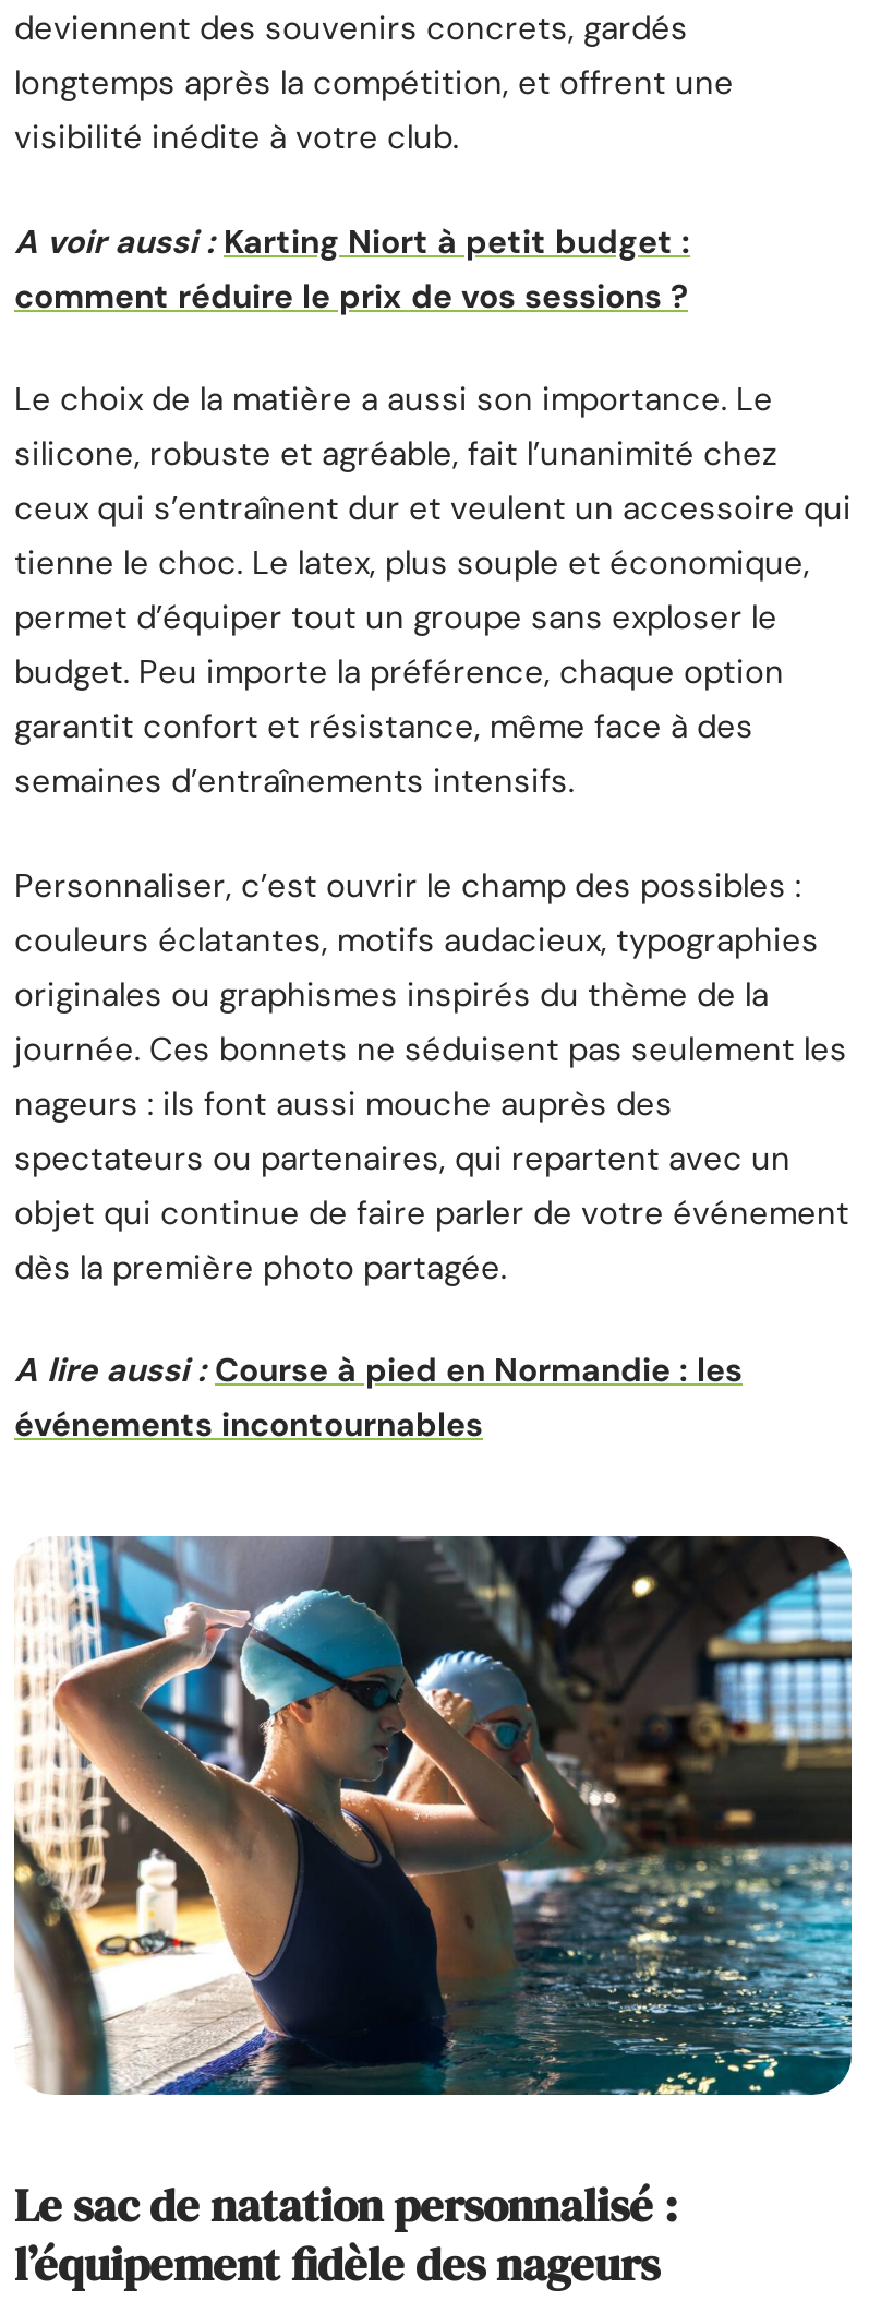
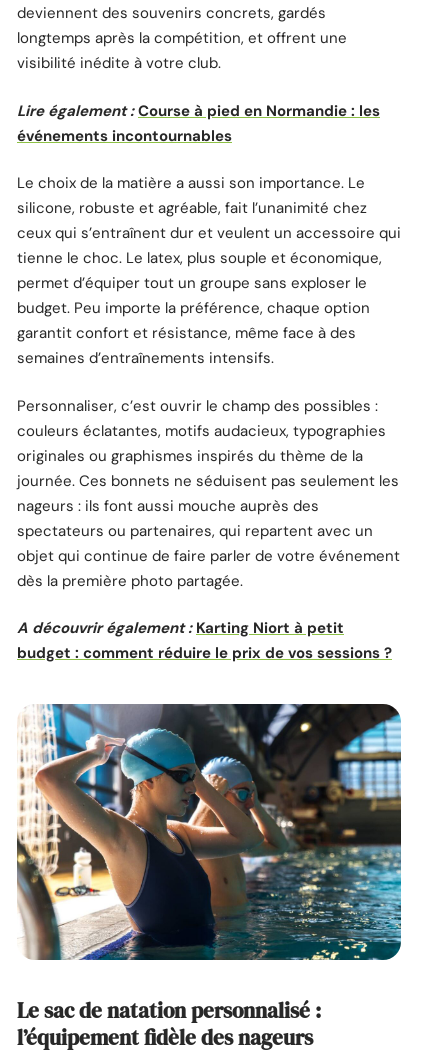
[14,220,690,318] A voir aussi : Karting Niort à petit budget : | comment réduire le prix de vos sessions ? -> [17,101,380,121] Lire également : Course à pied en Normandie : les
[14,1349,743,1393] A lire aussi : Course à pied en Normandie : les -> [17,618,392,663] A découvrir également : Karting Niort à petit | budget : comment réduire le prix de vos sessions ?
moved [14,1404,483,1447] -> [17,126,232,146]: événements incontournables

